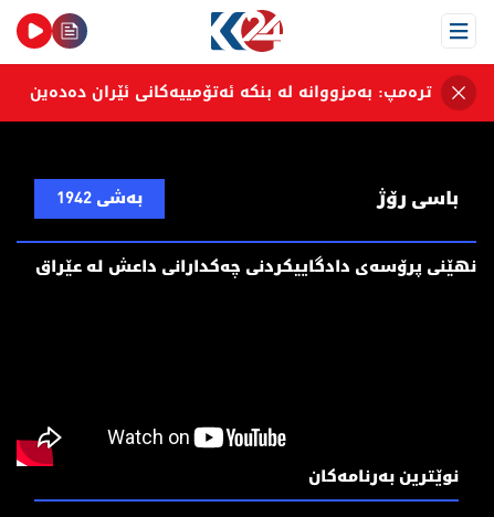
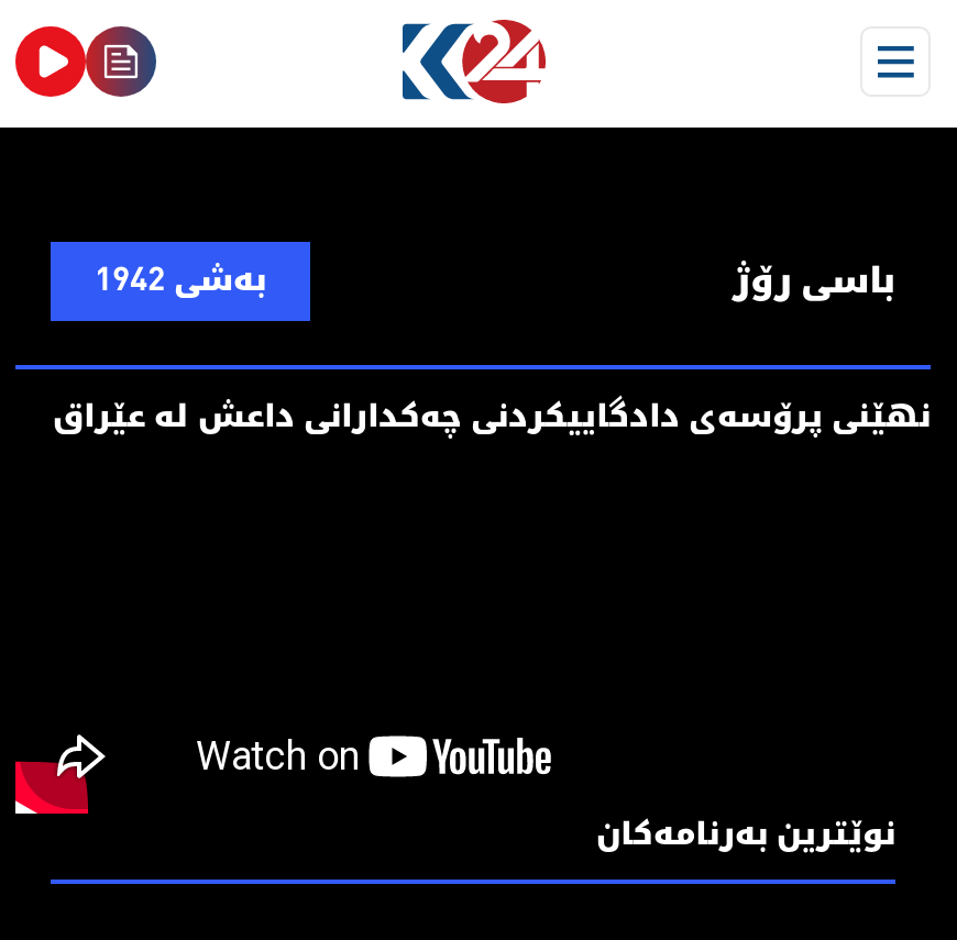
[30,76,432,108] ترەمپ: بەمزووانە لە بنکە ئەتۆمییەکانی ئێران دەدەین -> none

